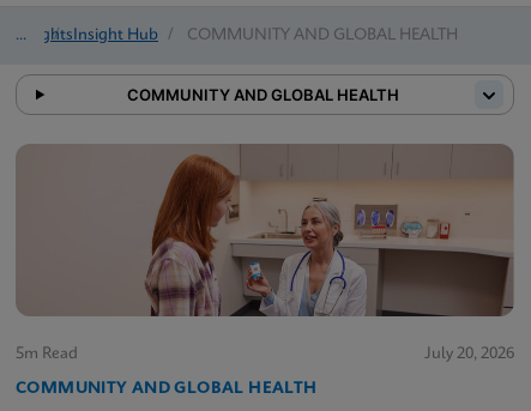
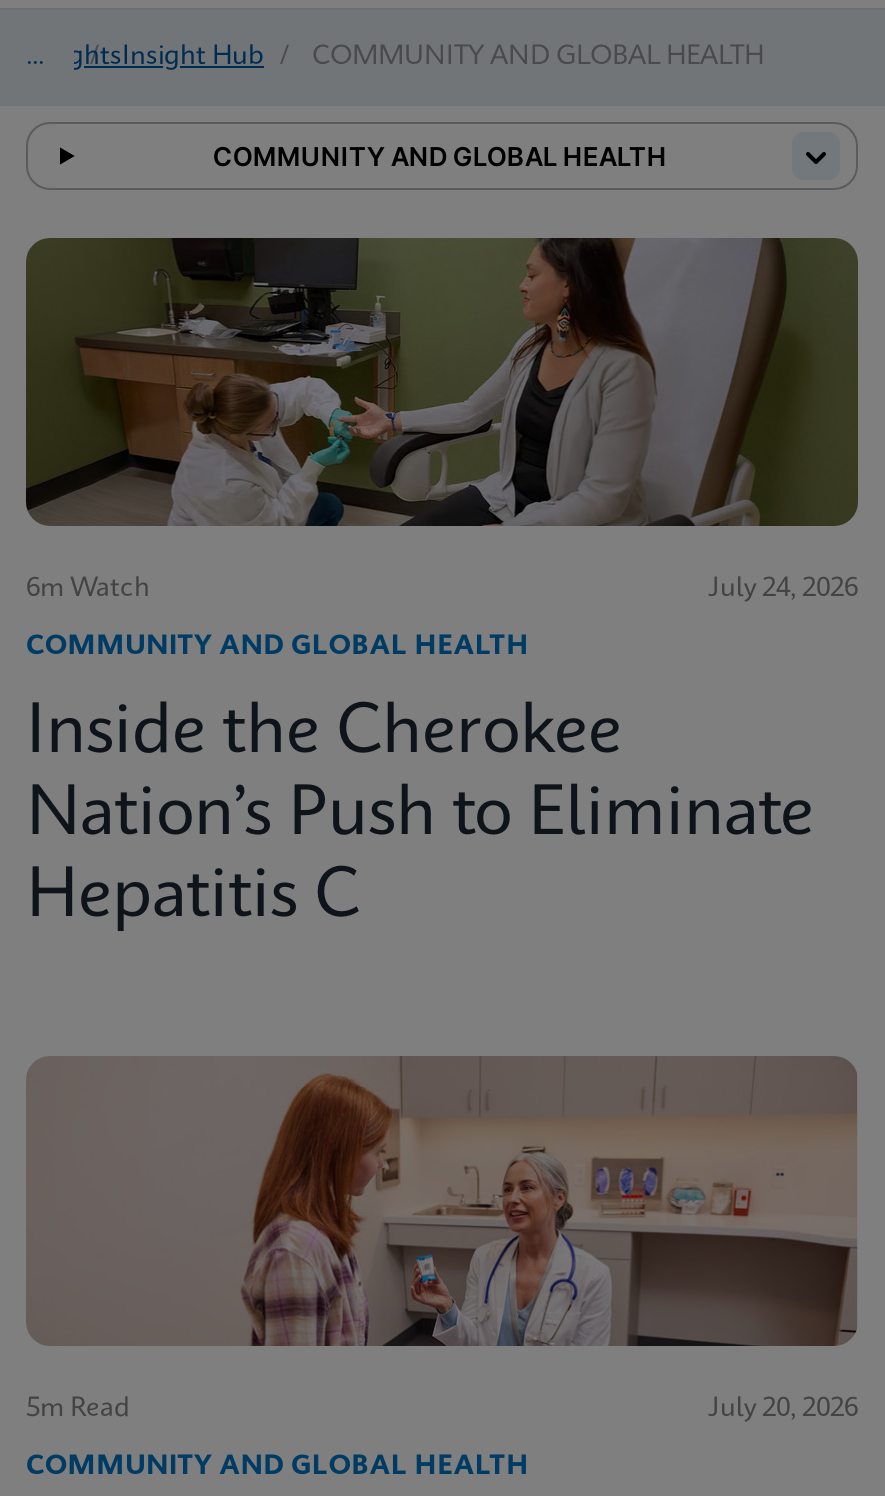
none -> [24,236,860,933] [image] | 6m Watch | July 24, 2026 | COMMUNITY AND GLOBAL HEALTH | Inside the Cherokee | Nation’s Push to Eliminate | Hepatitis C

